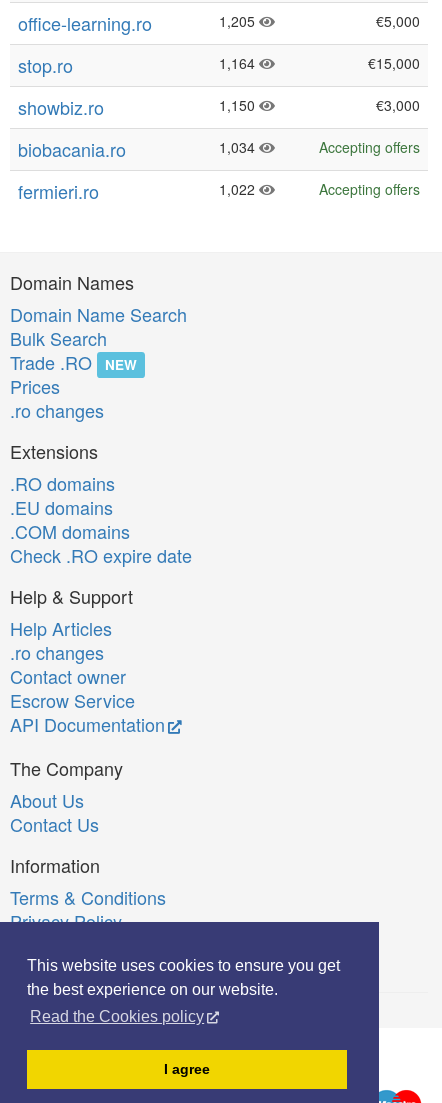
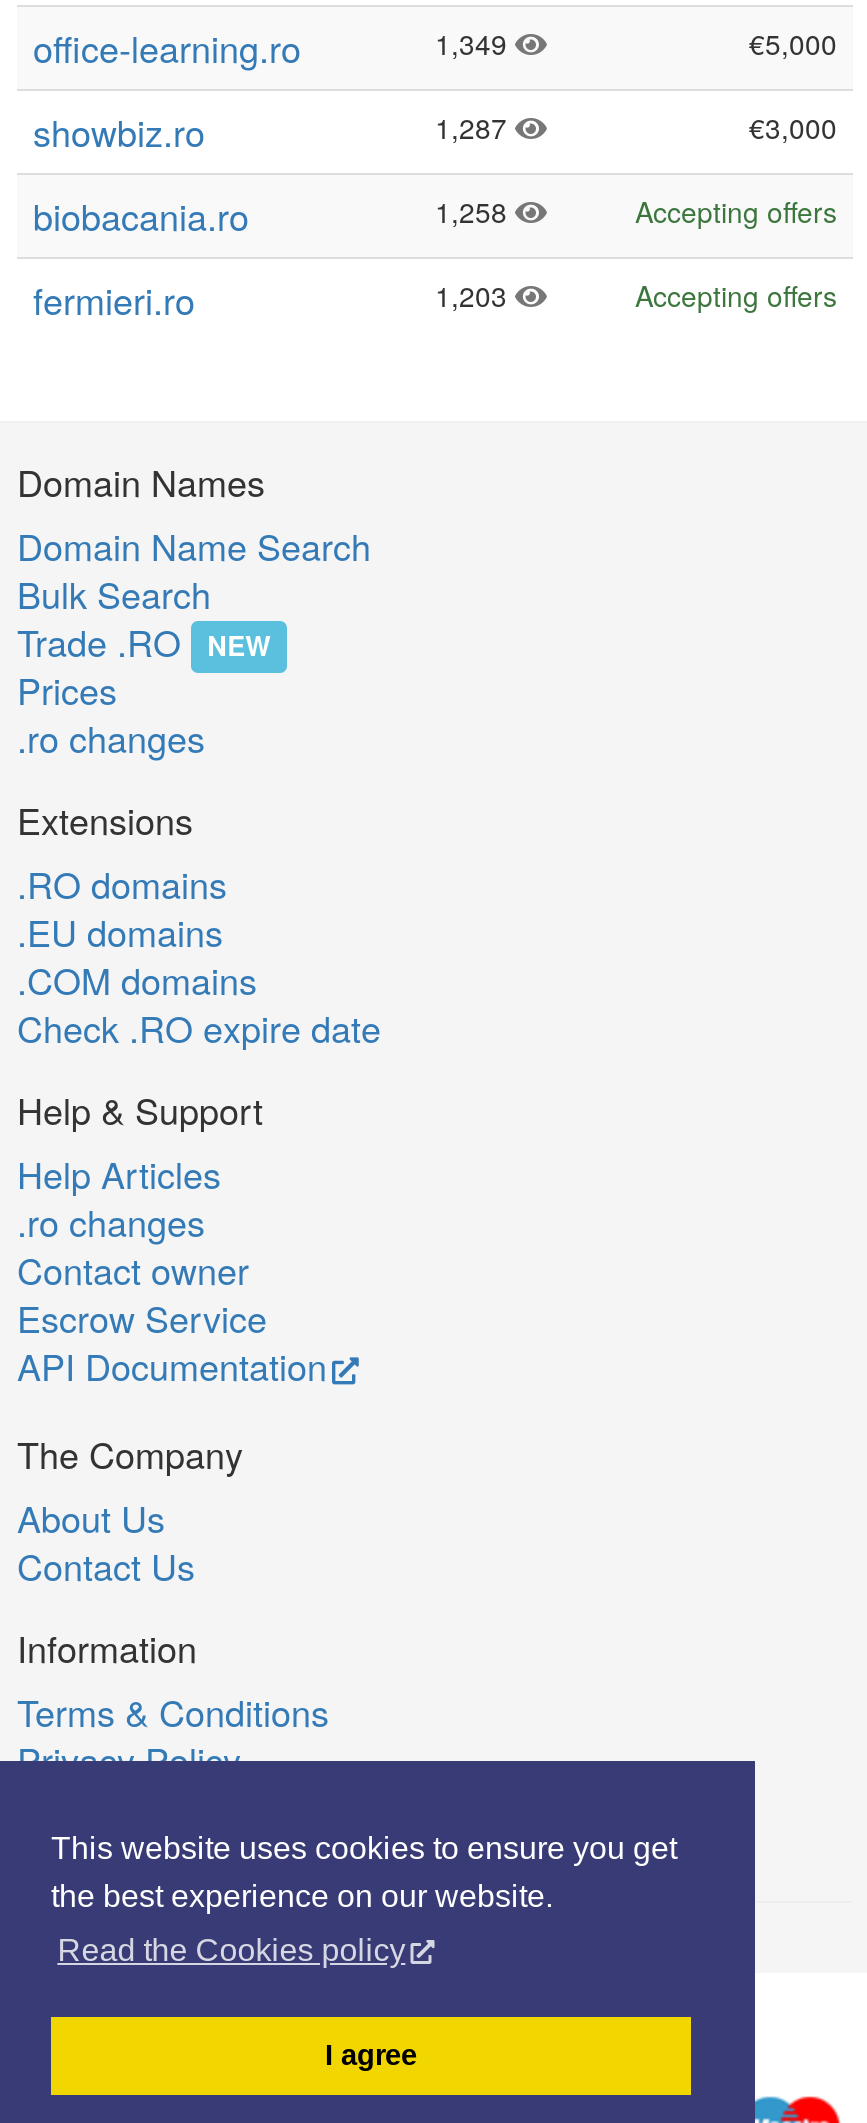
[219,11,259,31] 1,205 -> [435,23,515,63] 1,349
[18,52,420,78] stop.ro | 1,164 | €15,000 -> none
[219,95,259,115] 1,150 -> [435,107,515,147] 1,287
[219,137,259,157] 1,034 -> [435,191,515,231] 1,258
[219,179,259,199] 1,022 -> [435,275,515,315] 1,203

